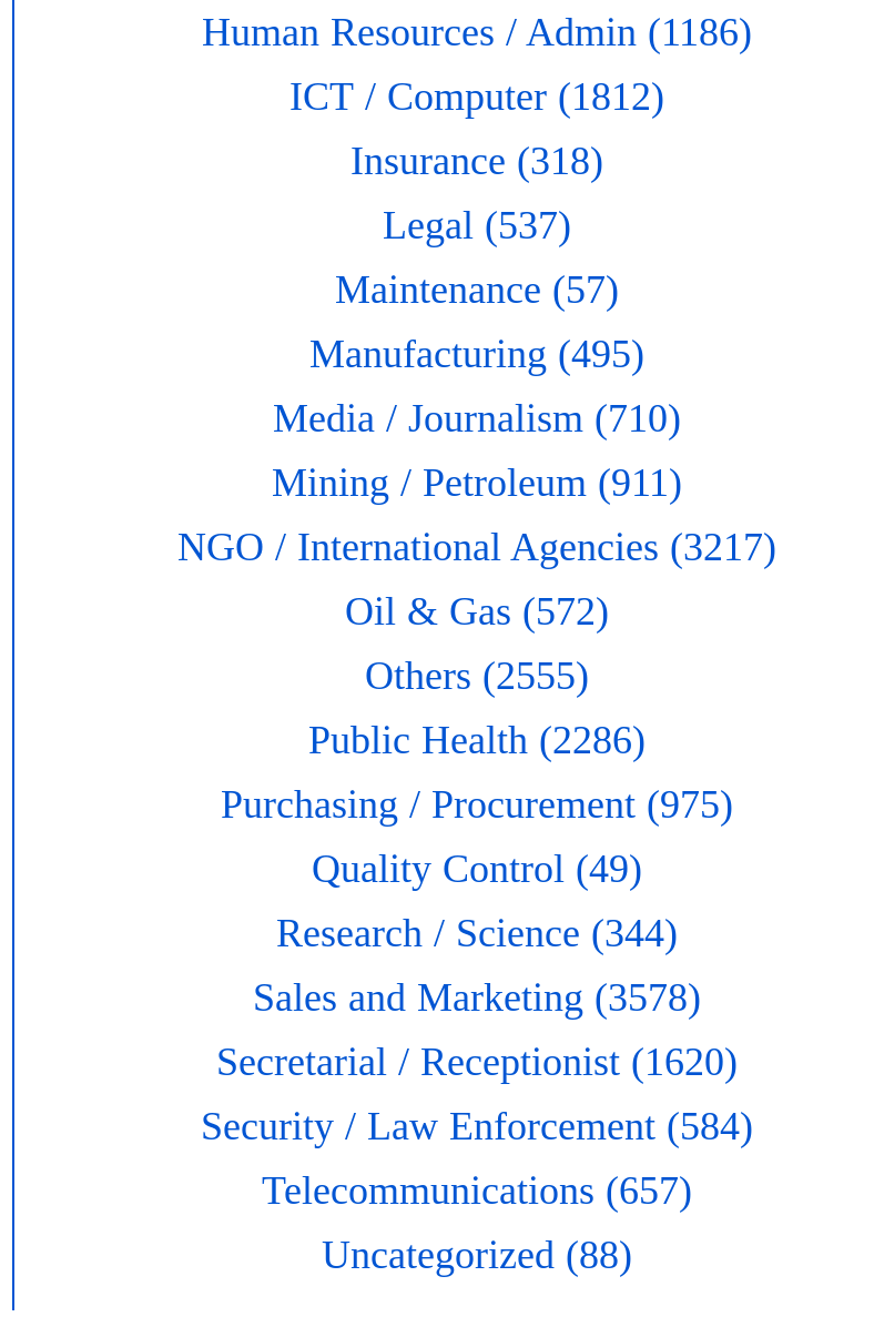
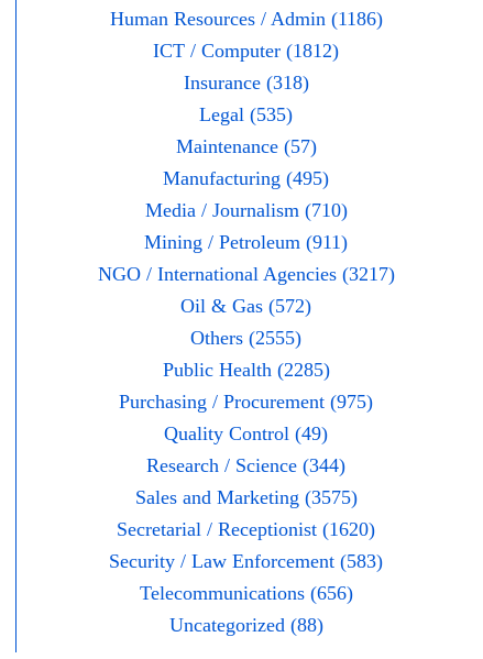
[383,203,571,248] Legal (537) -> [199,104,293,126] Legal (535)
[308,718,646,762] Public Health (2286) -> [162,359,330,381] Public Health (2285)
[253,976,701,1020] Sales and Marketing (3578) -> [135,486,357,508] Sales and Marketing (3575)
[201,1104,753,1149] Security / Law Enforcement (584) -> [109,550,383,572] Security / Law Enforcement (583)
[262,1169,692,1213] Telecommunications (657) -> [139,582,353,604] Telecommunications (656)

